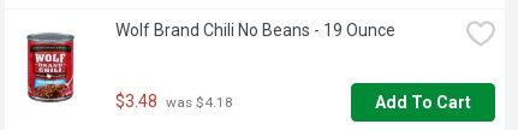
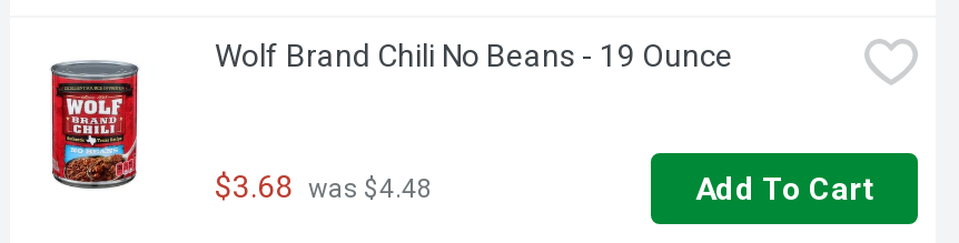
[115,92,233,111] $3.48 was $4.18 -> [215,169,433,205] $3.68 was $4.48

